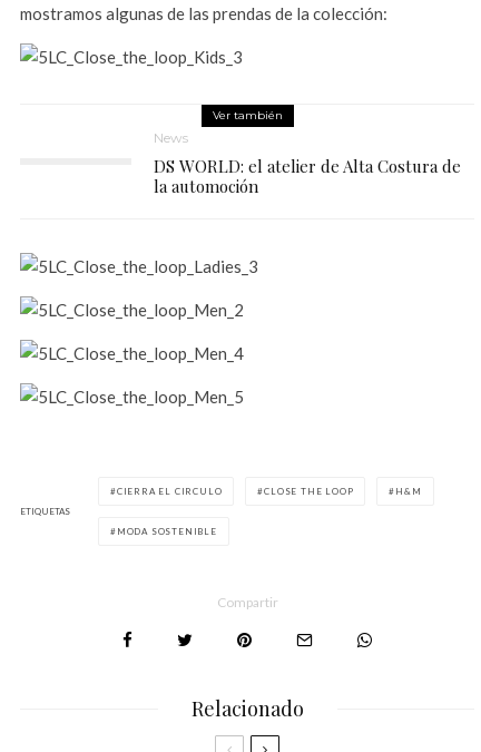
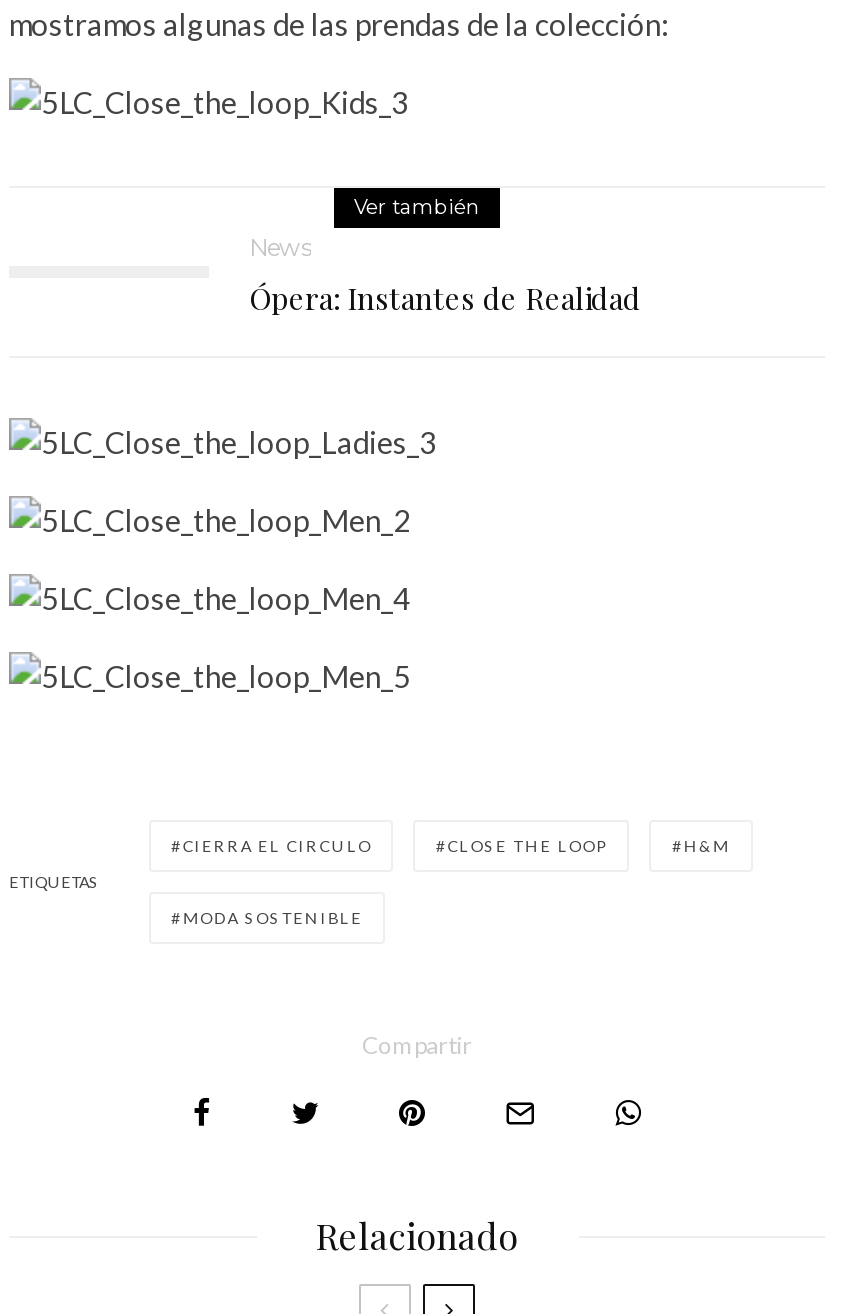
[154,155,461,197] DS WORLD: el atelier de Alta Costura de | la automoción -> [249,278,641,318] Ópera: Instantes de Realidad

